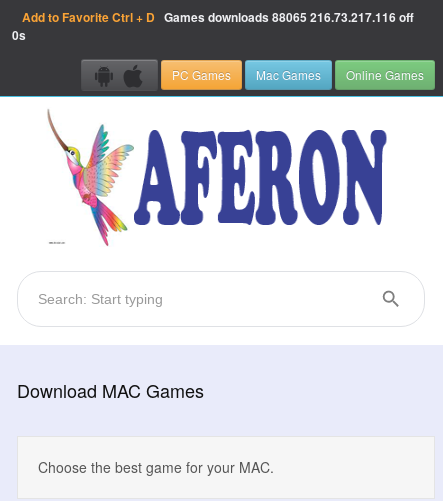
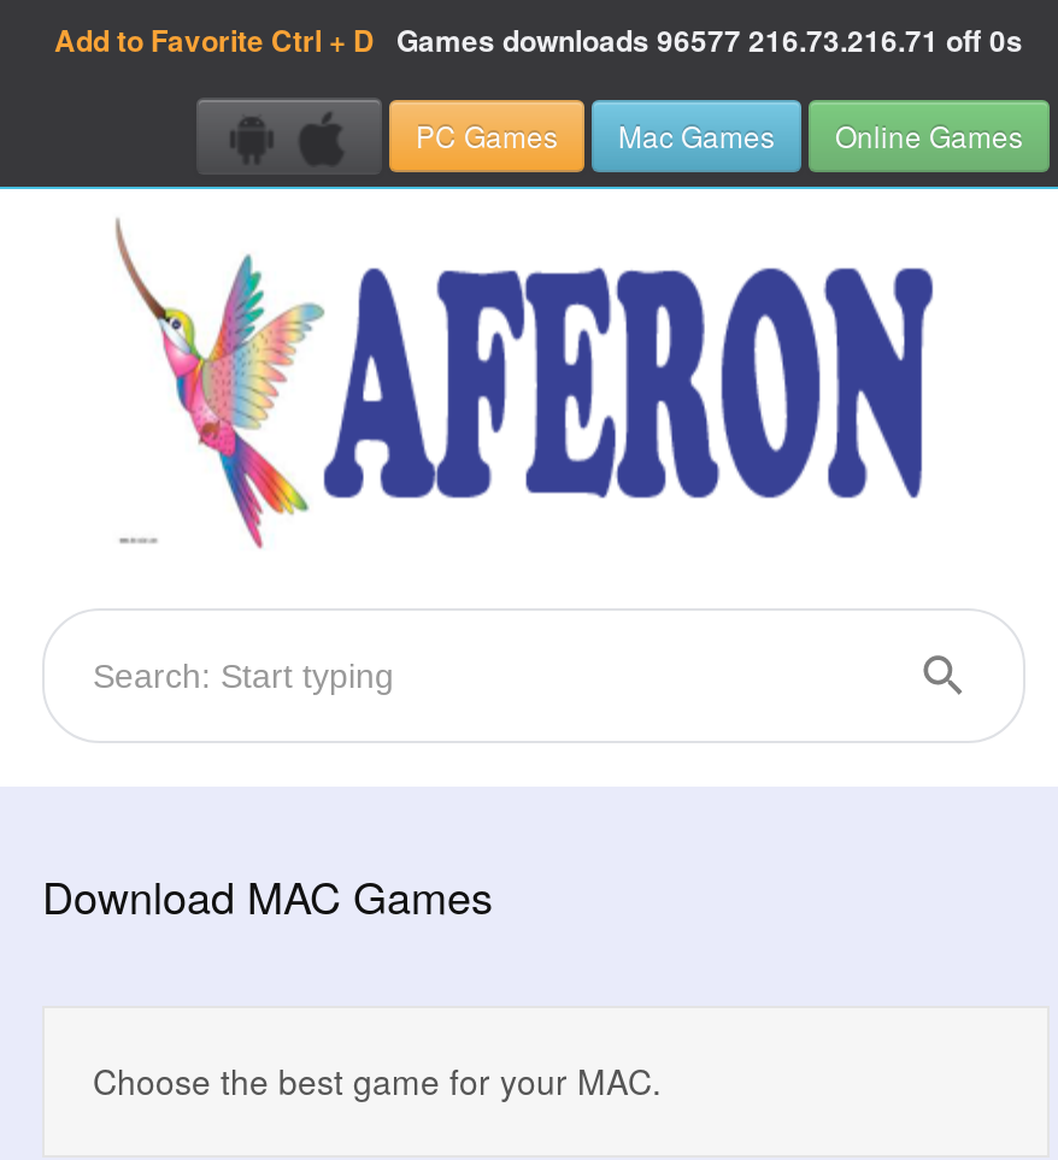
[12,8,414,44] Add to Favorite Ctrl + D Games downloads 88065 216.73.217.116 off | 0s -> [54,18,1023,61] Add to Favorite Ctrl + D Games downloads 96577 216.73.216.71 off 0s

